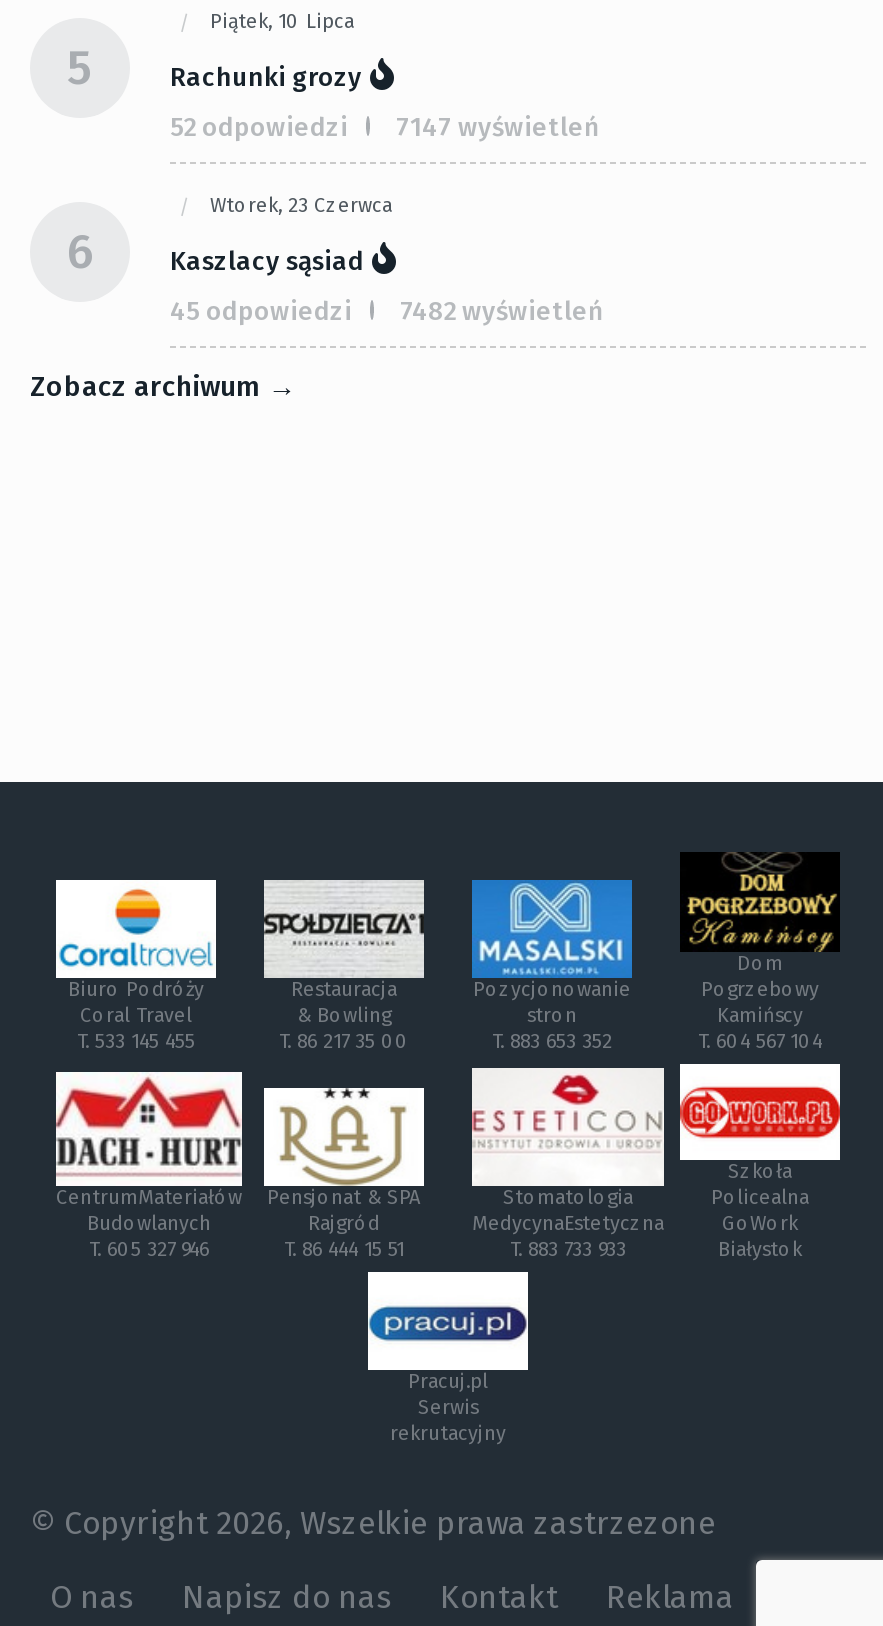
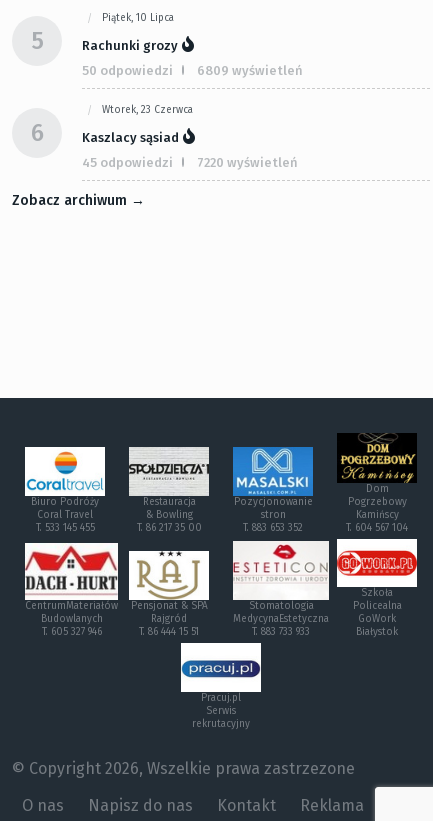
[170,113,348,143] 52 odpowiedzi -> [82,63,173,78] 50 odpowiedzi
[396,113,600,143] 7147 wyświetleń -> [197,63,303,78] 6809 wyświetleń
[170,297,604,327] 45 odpowiedzi 7482 wyświetleń -> [82,155,298,170] 45 odpowiedzi 7220 wyświetleń

